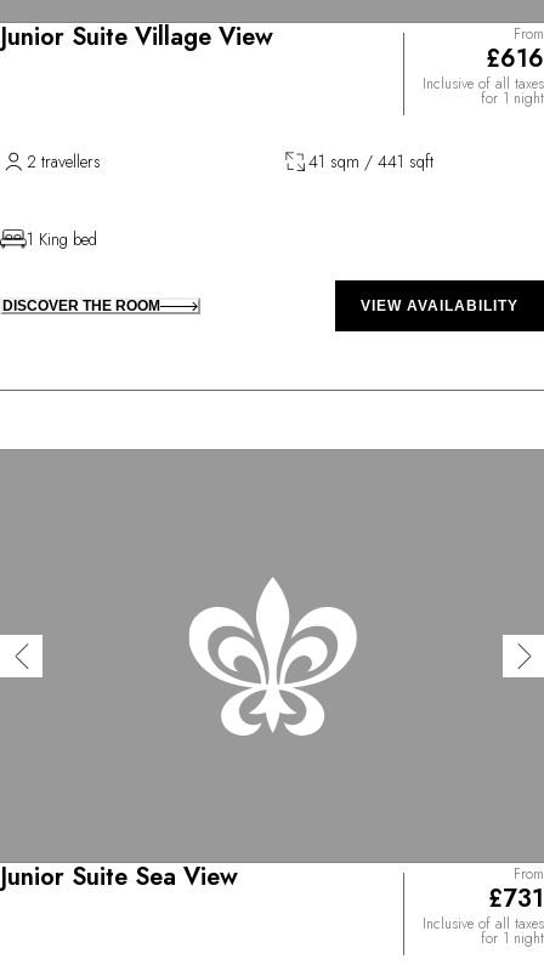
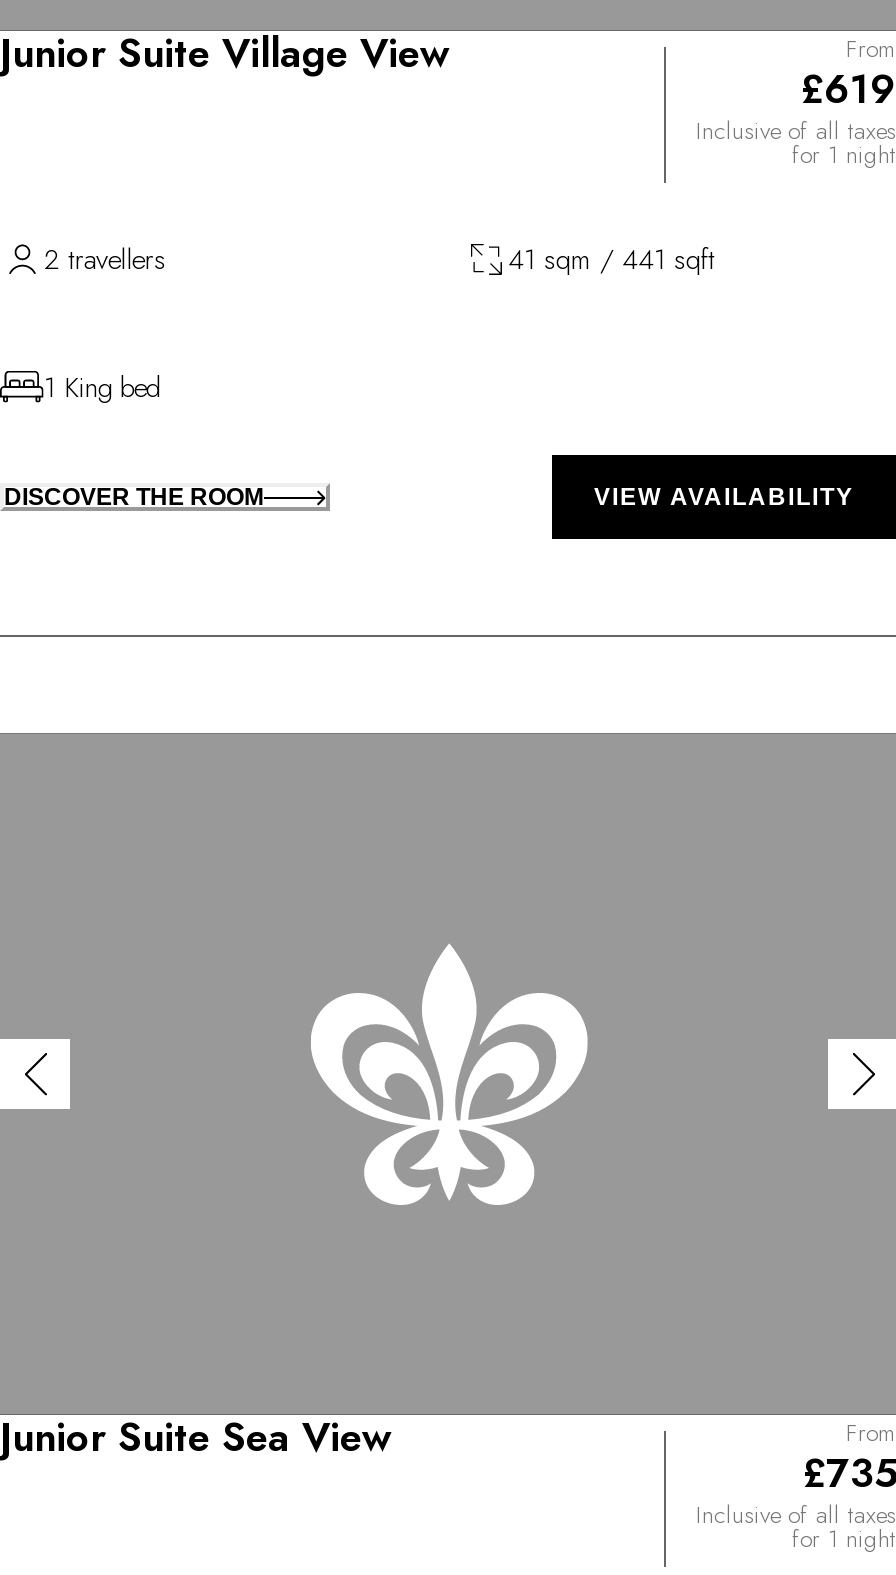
[486,42,544,77] £616 -> [800,61,896,119] £619
[488,881,544,917] £731 -> [802,1445,896,1503] £735

